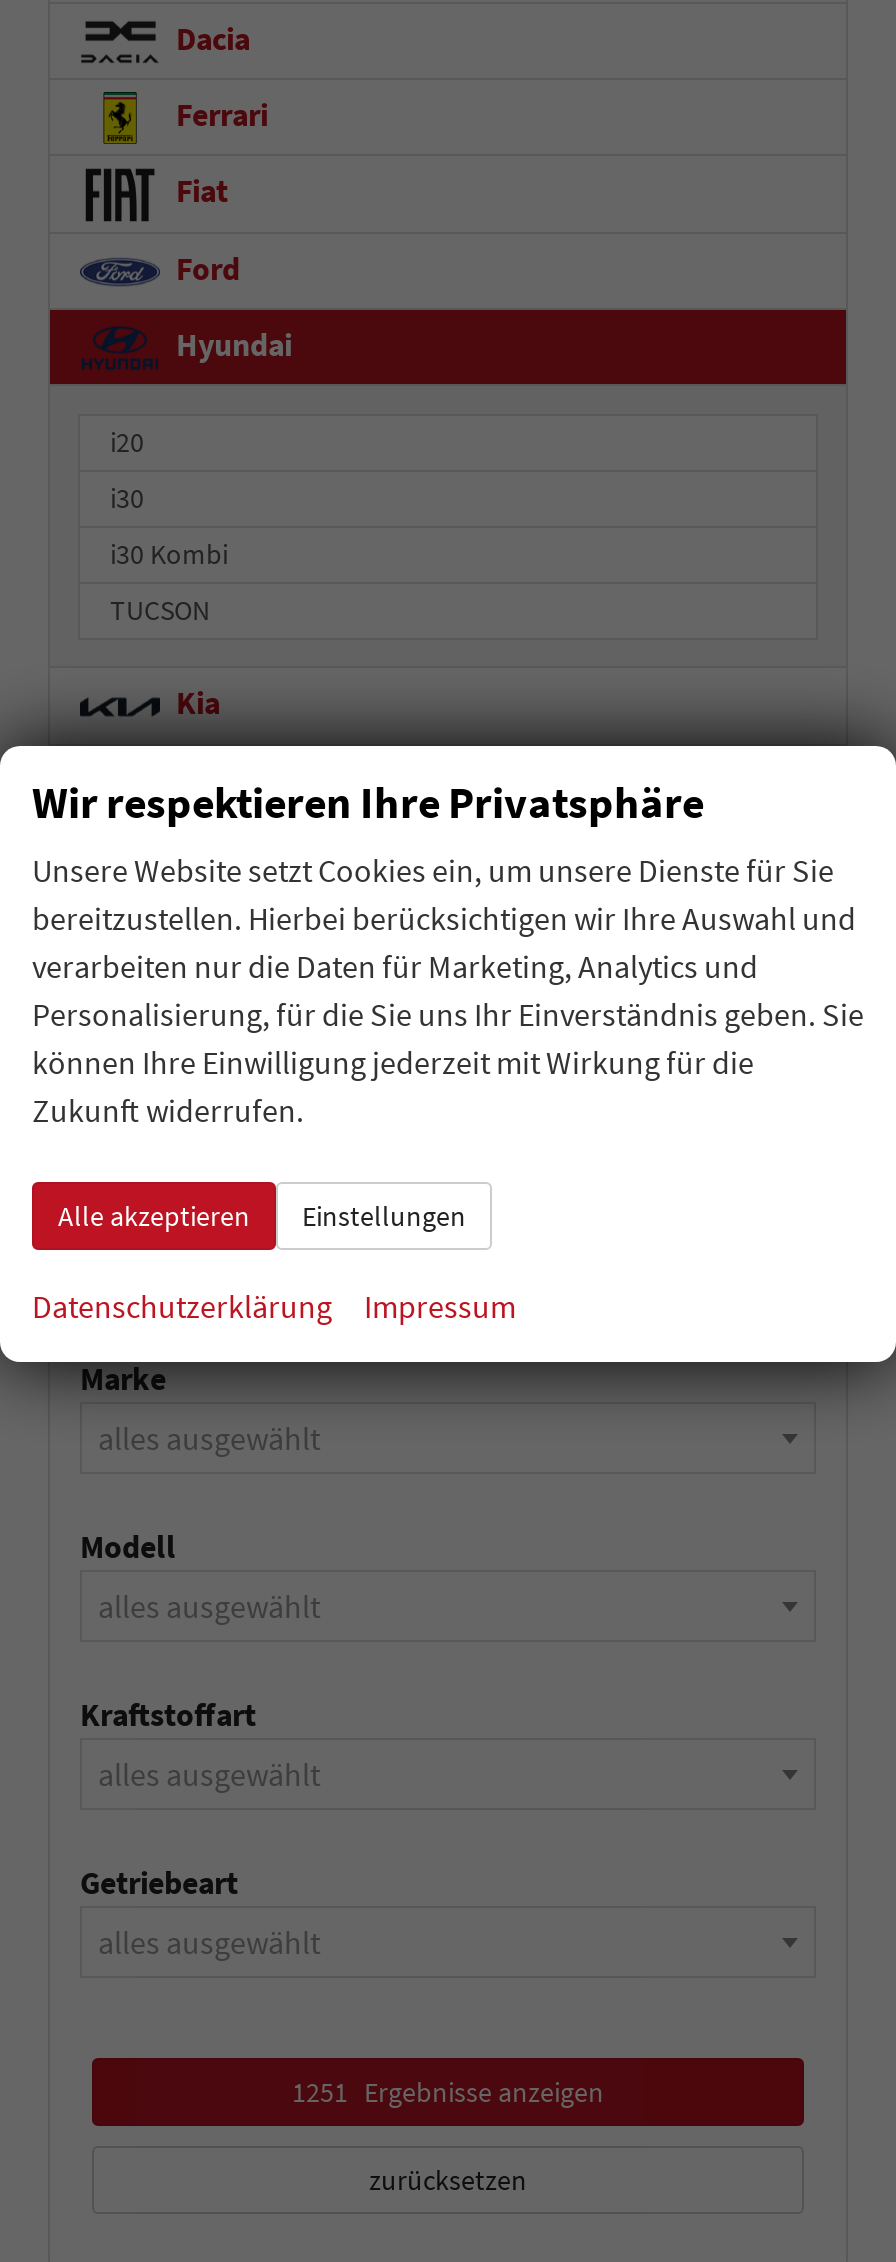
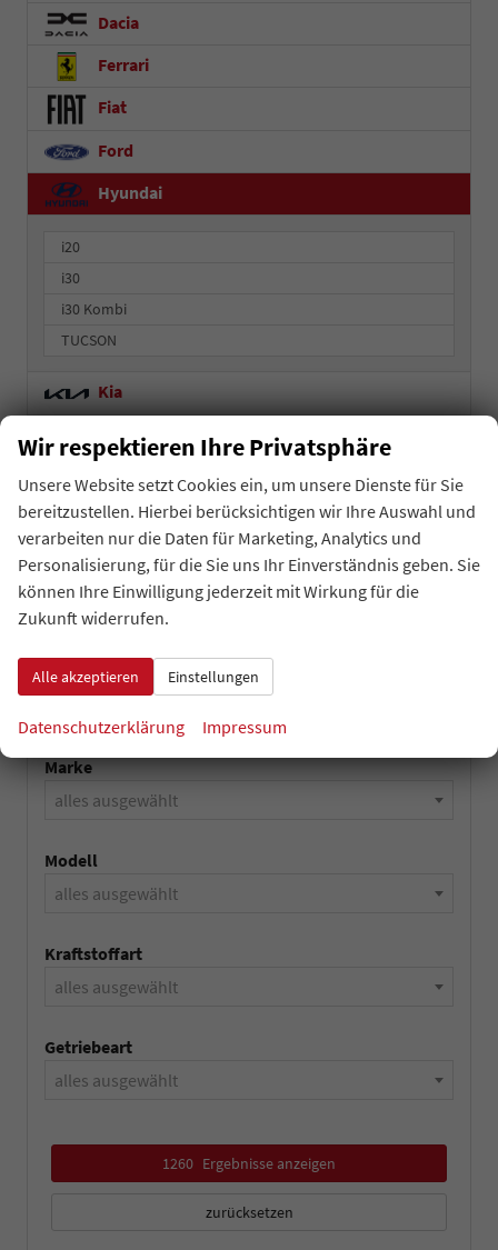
[292,2074,604,2110] 1251 Ergebnisse anzeigen -> [162,1153,336,1173] 1260 Ergebnisse anzeigen

